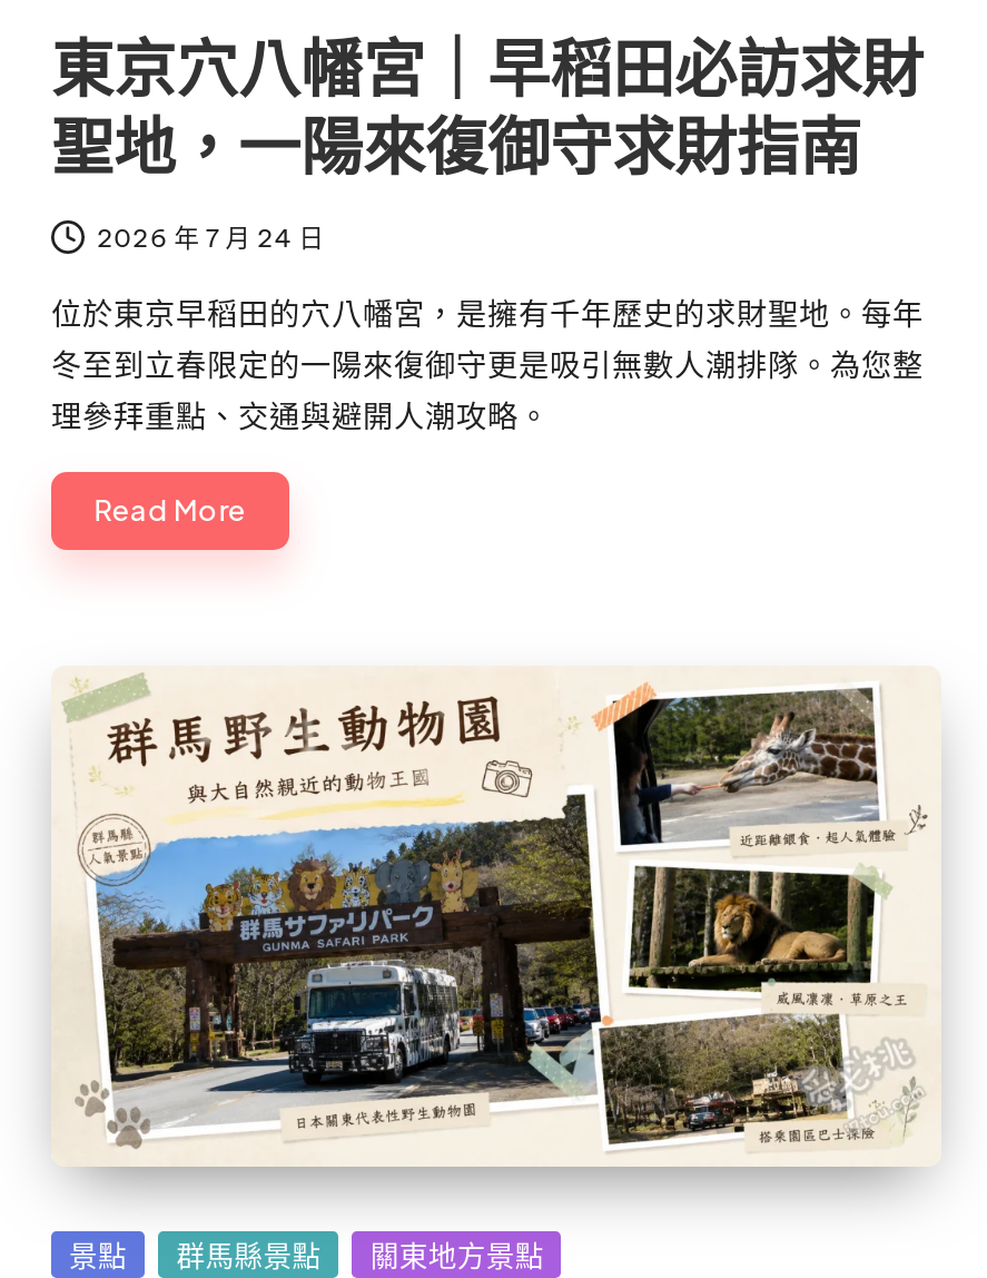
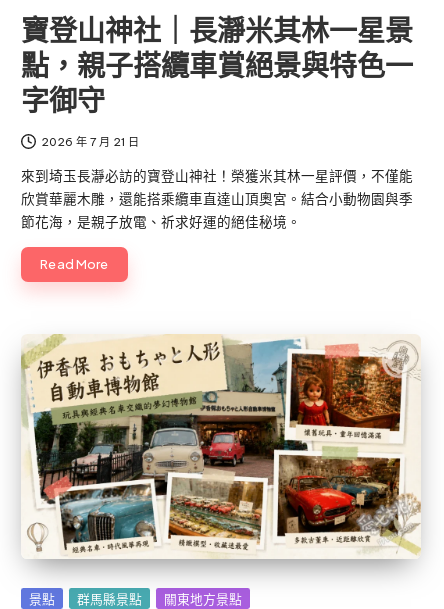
[51,29,924,185] 東京穴八幡宮｜早稻田必訪求財 | 聖地，一陽來復御守求財指南 -> [21,13,413,118] 寶登山神社｜長瀞米其林一星景 | 點，親子搭纜車賞絕景與特色一 | 字御守
[96,223,323,254] 2026 年 7 月 24 日 -> [41,135,139,149] 2026 年 7 月 21 日
[51,294,924,436] 位於東京早稻田的穴八幡宮，是擁有千年歷史的求財聖地。每年 | 冬至到立春限定的一陽來復御守更是吸引無數人潮排隊。為您整 | 理參拜重點、交通與避開人潮攻略。 -> [21,167,413,231] 來到埼玉長瀞必訪的寶登山神社！榮獲米其林一星評價，不僅能 | 欣賞華麗木雕，還能搭乘纜車直達山頂奧宮。結合小動物園與季 | 節花海，是親子放電、祈求好運的絕佳秘境。
[51,668,939,1153] [image] -> [20,334,421,555] [image]

